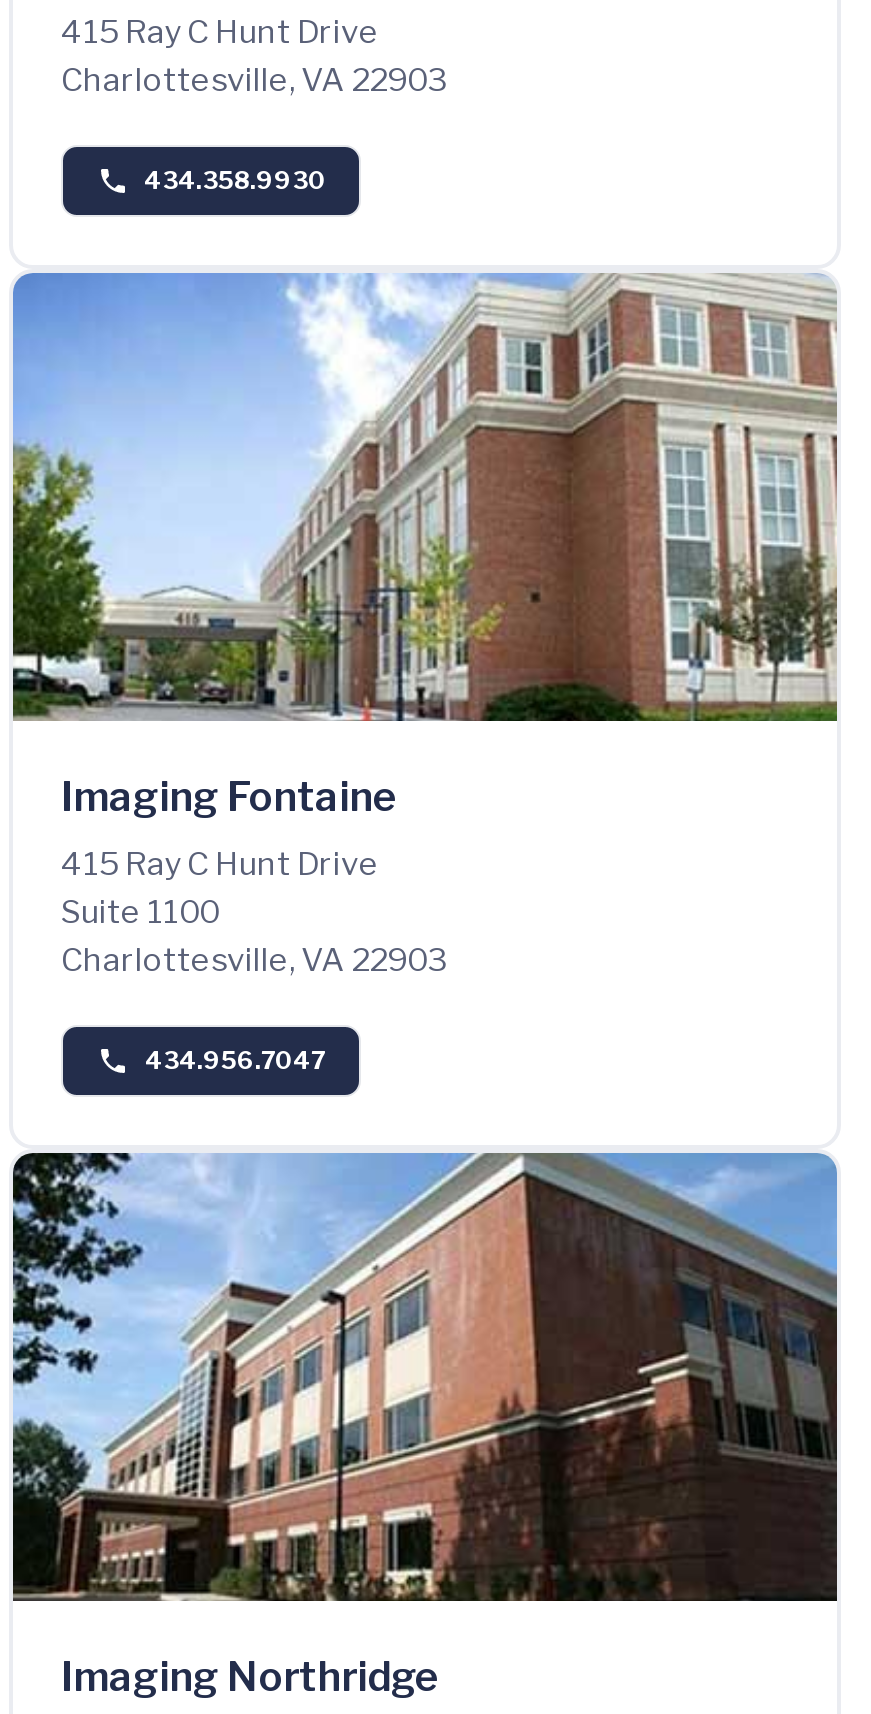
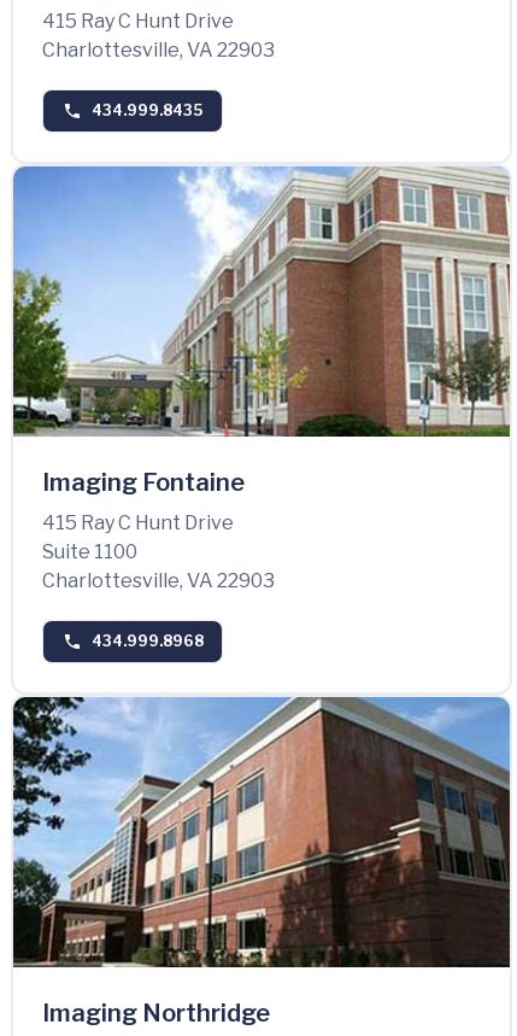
[144,165,326,195] 434.358.9930 -> [92,101,202,119] 434.999.8435
[145,1045,325,1075] 434.956.7047 -> [91,632,203,650] 434.999.8968

